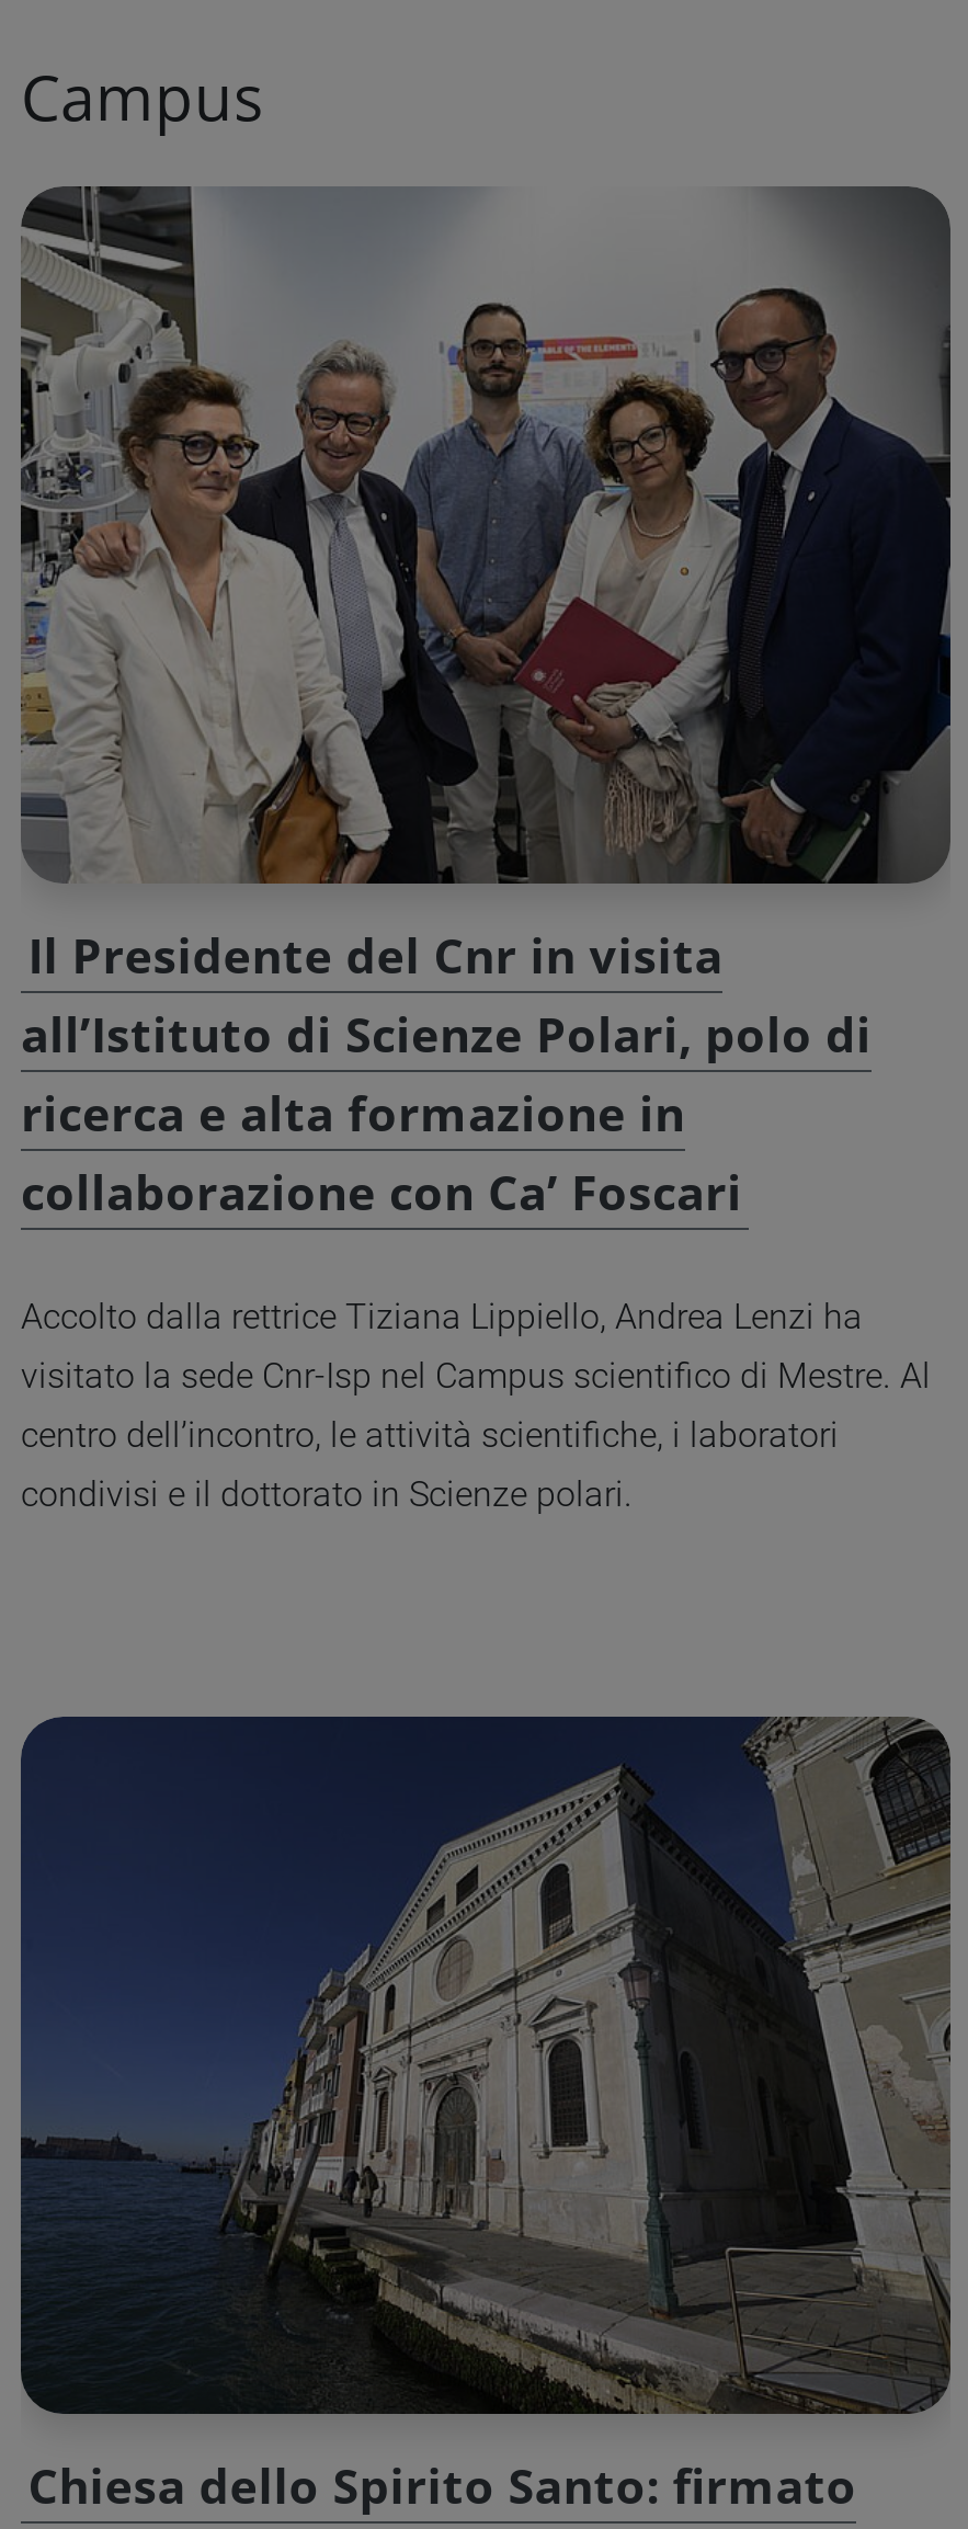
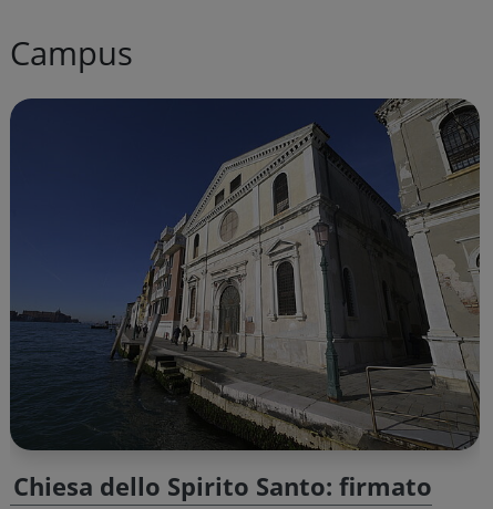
[19,186,953,1514] [image] | Il Presidente del Cnr in visita | all’Istituto di Scienze Polari, polo di | ricerca e alta formazione in | collaborazione con Ca’ Foscari | Accolto dalla rettrice Tiziana Lippiello, Andrea Lenzi ha | visitato la sede Cnr-Isp nel Campus scientifico di Mestre. Al | centro dell’incontro, le attività scientifiche, i laboratori | condivisi e il dottorato in Scienze polari. -> none

